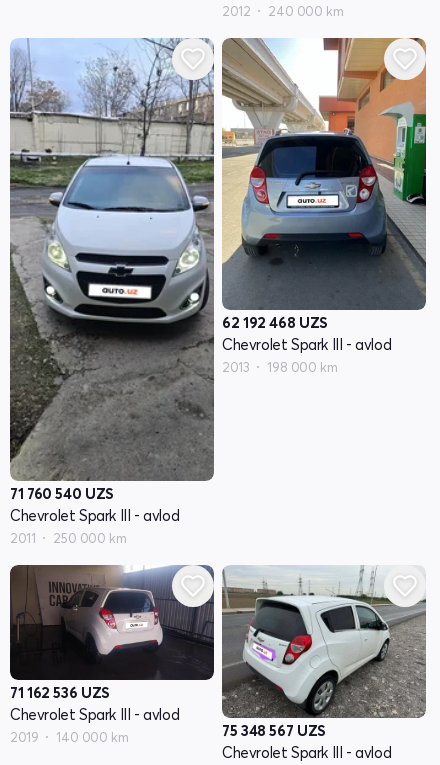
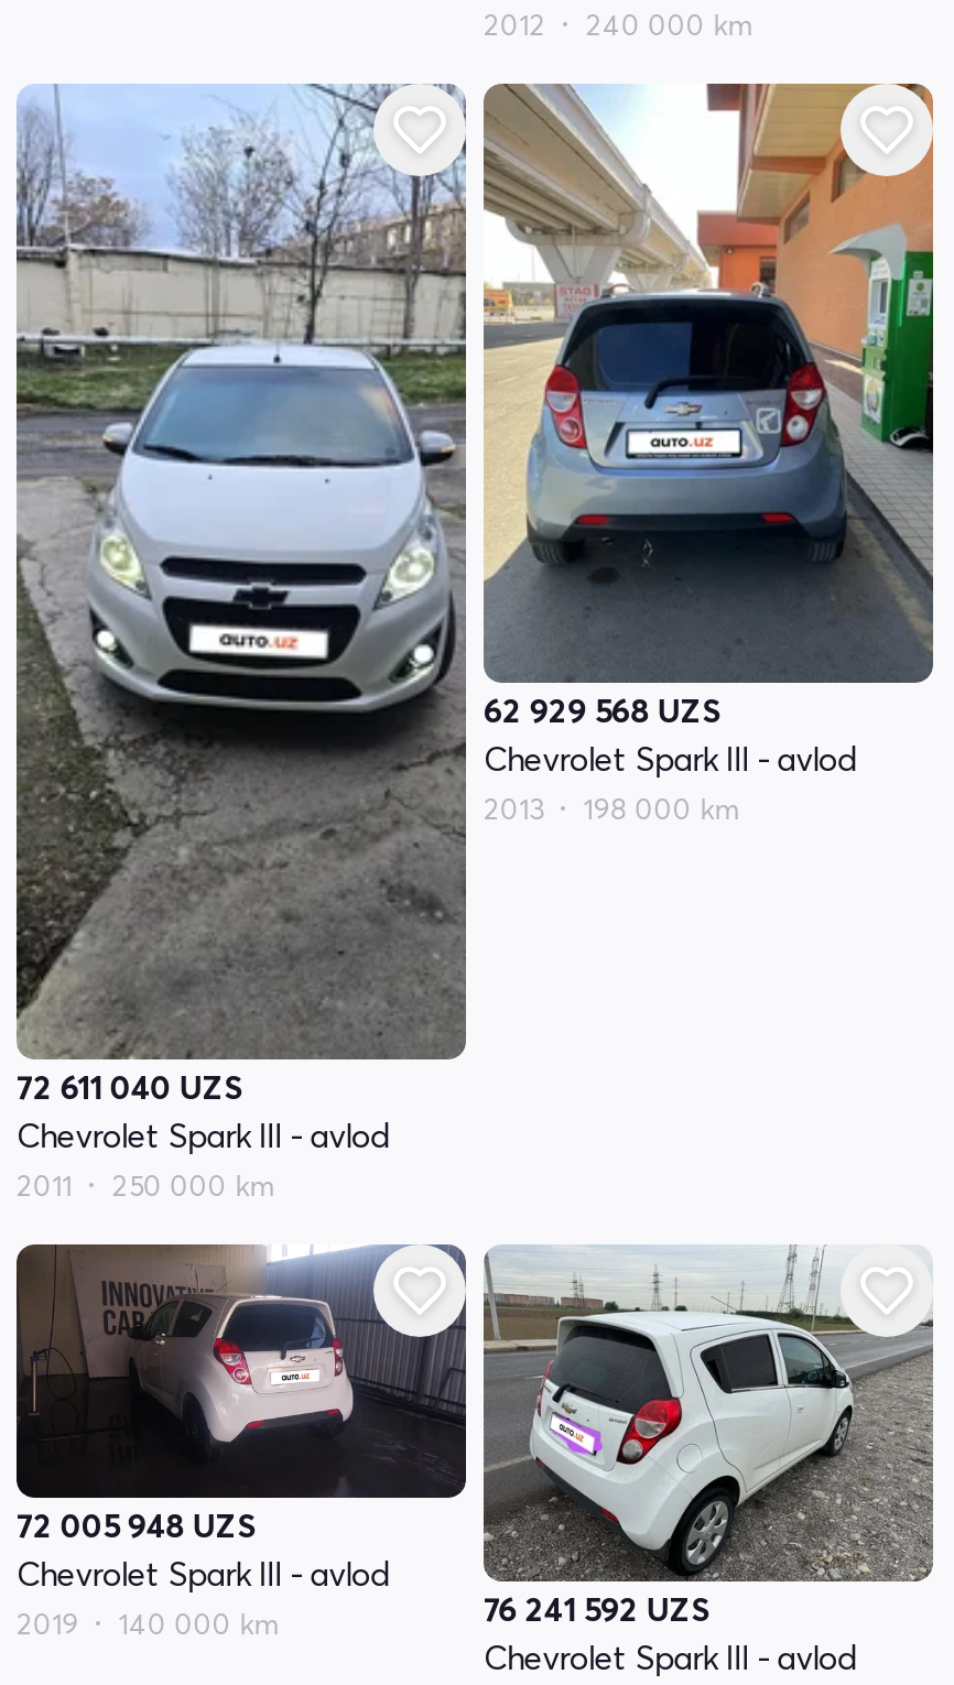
[222,313,328,332] 62 192 468 UZS -> [484,690,721,732] 62 929 568 UZS
[10,484,114,503] 71 760 540 UZS -> [17,1066,243,1107] 72 611 040 UZS
[10,682,110,701] 71 162 536 UZS -> [17,1503,256,1545] 72 005 948 UZS
[222,721,326,740] 75 348 567 UZS -> [484,1588,710,1629] 76 241 592 UZS

